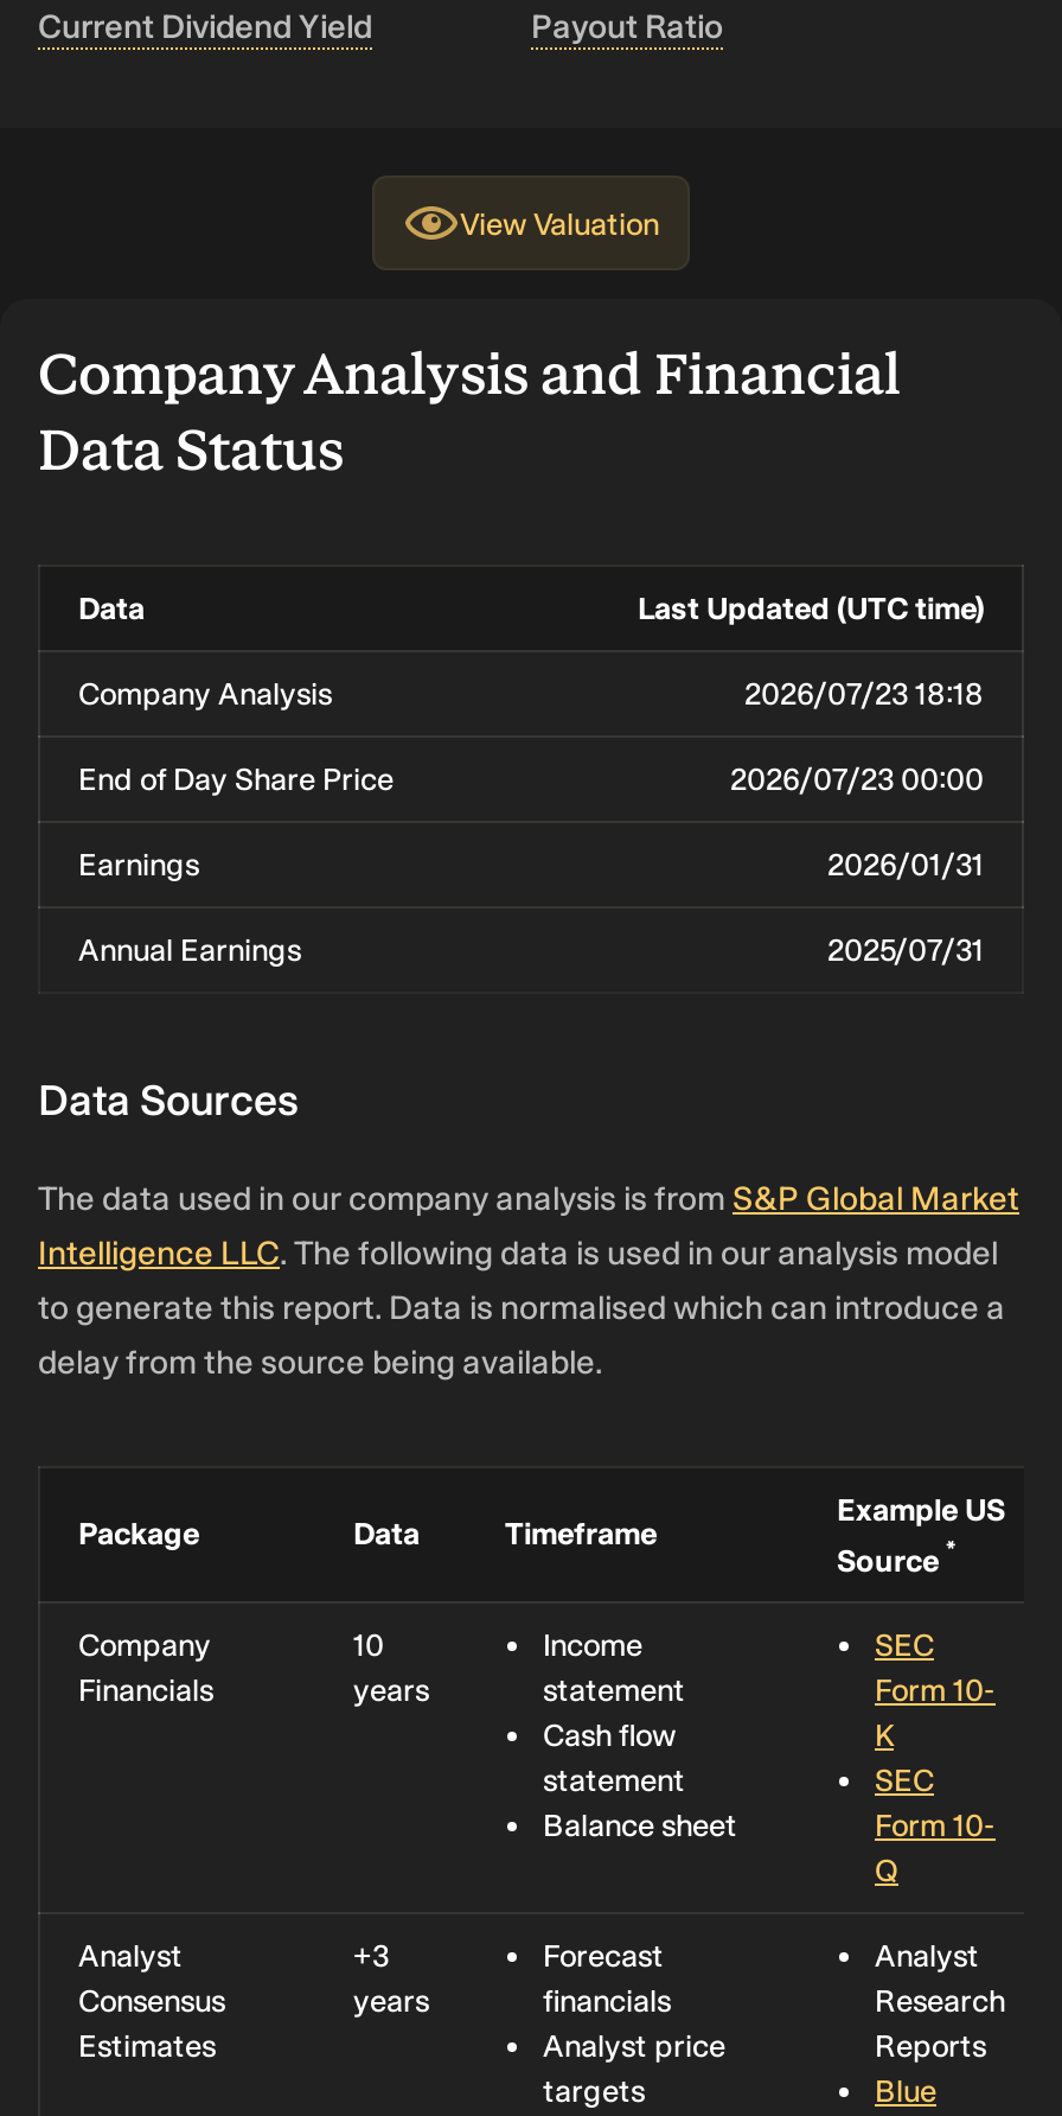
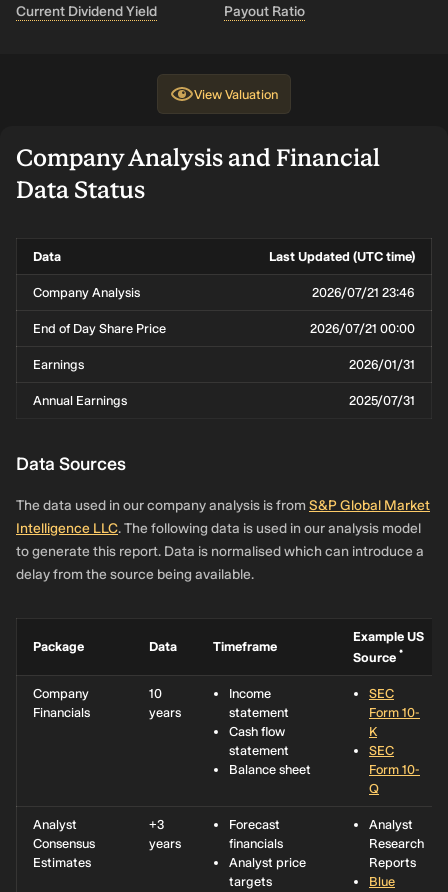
[744,677,984,712] 2026/07/23 18:18 -> [312,285,415,300] 2026/07/21 23:46
[730,762,984,798] 2026/07/23 00:00 -> [310,321,415,336] 2026/07/21 00:00

